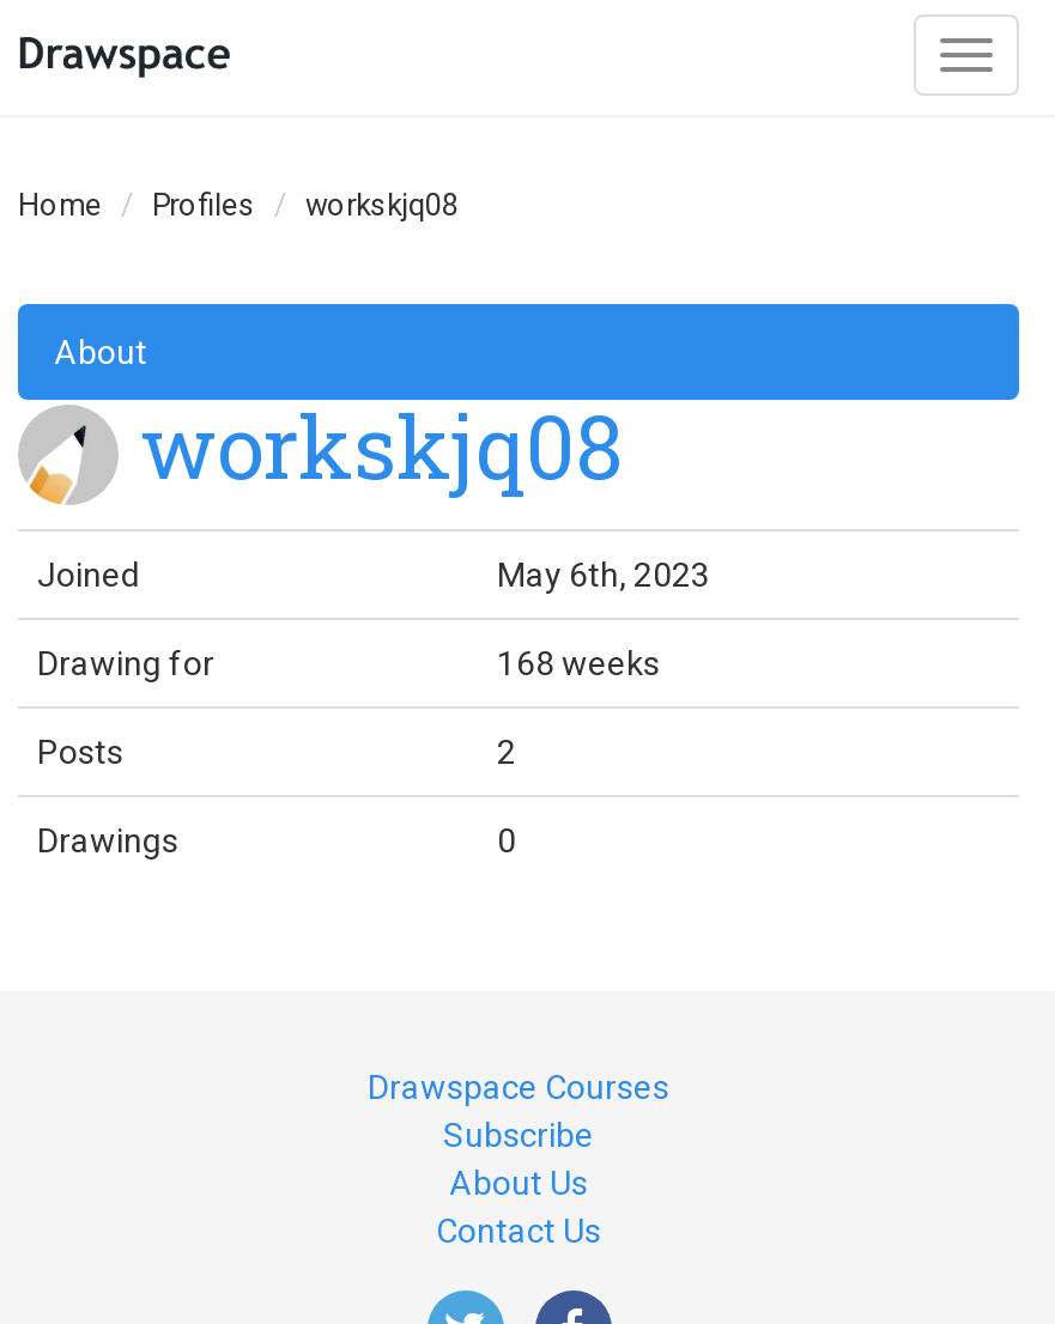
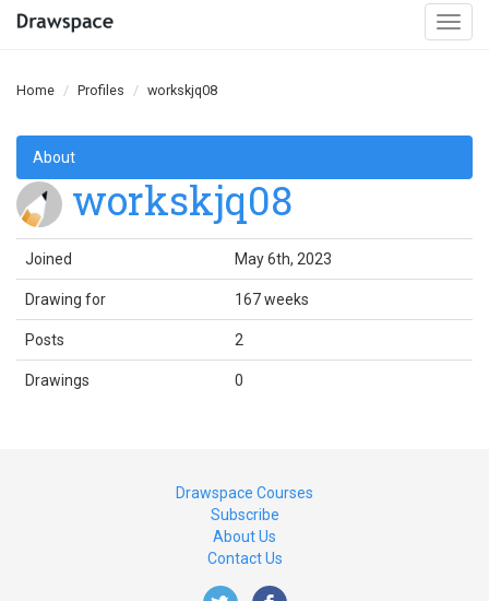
[497,645,660,684] 168 weeks -> [235,291,309,309] 167 weeks

